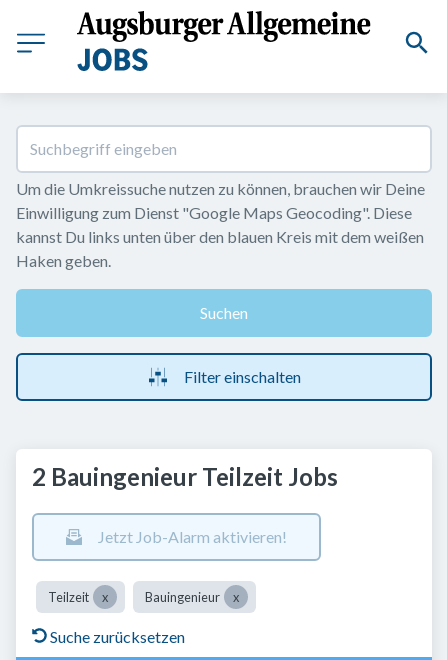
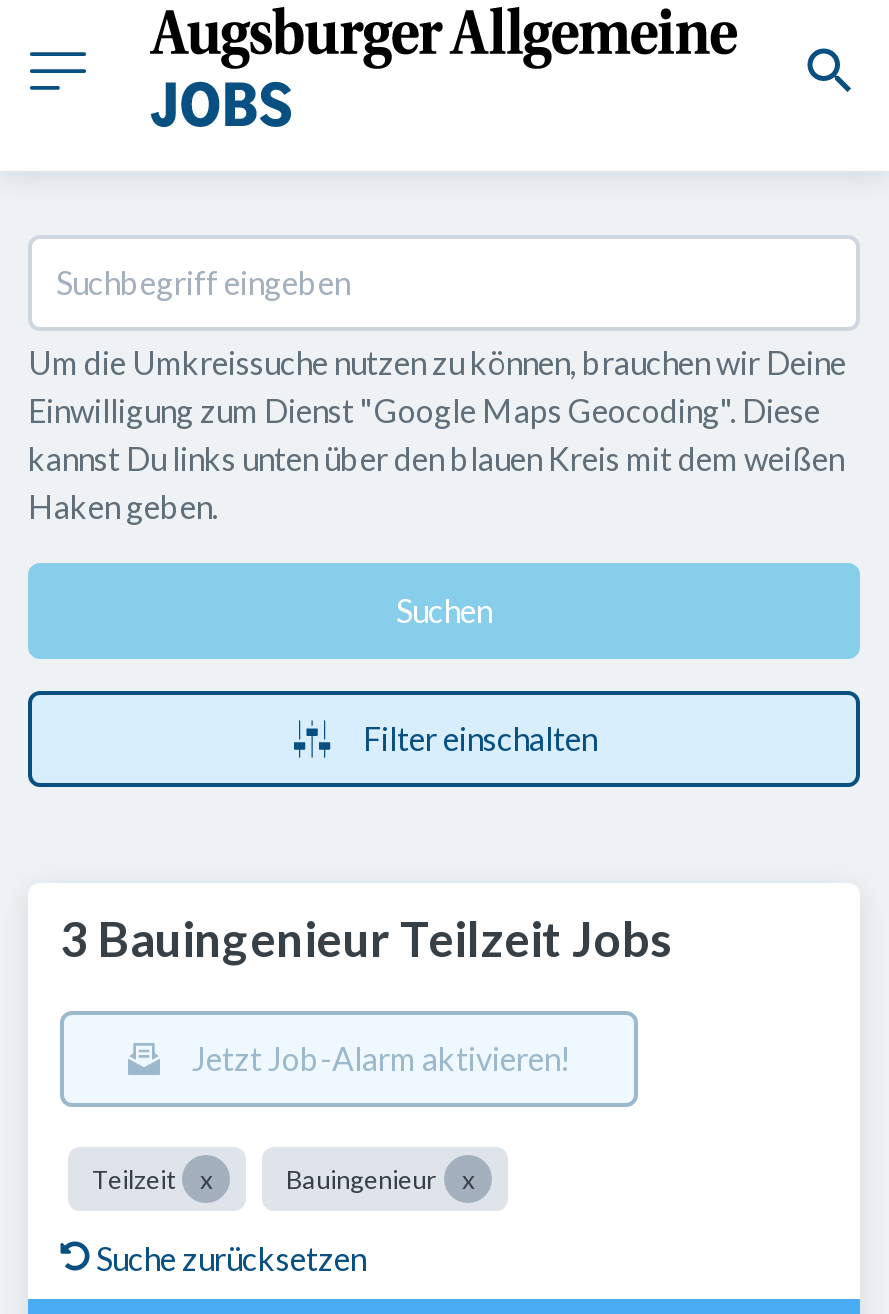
[32,462,338,491] 2 Bauingenieur Teilzeit Jobs -> [60,909,672,967] 3 Bauingenieur Teilzeit Jobs

